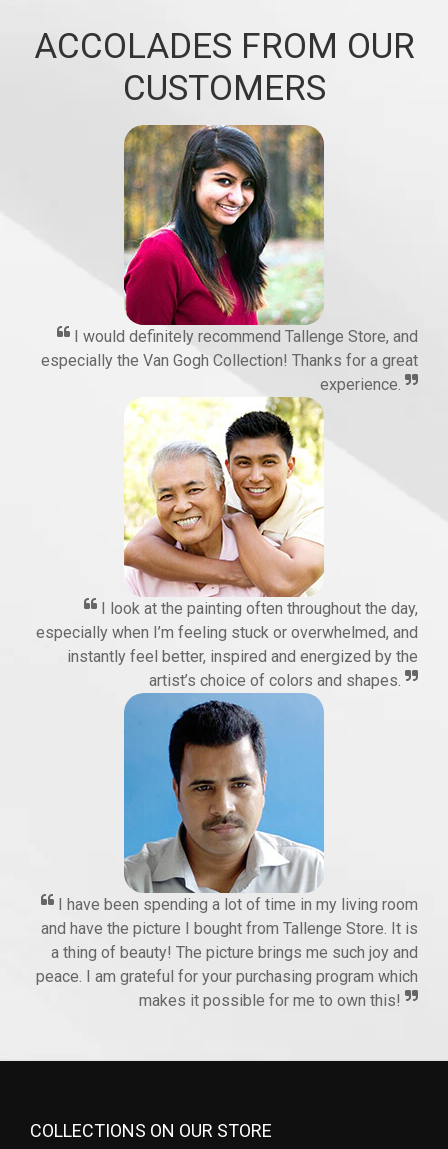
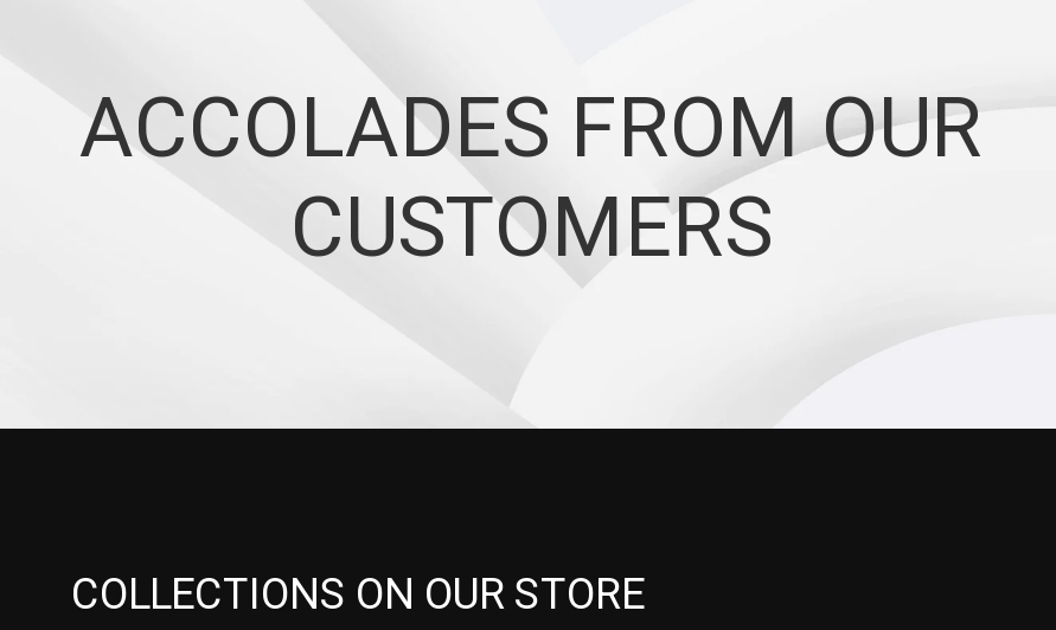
[41,124,418,394] [image] | I would definitely recommend Tallenge Store, and | especially the Van Gogh Collection! Thanks for a great | experience. -> none
[36,396,418,690] [image] | I look at the painting often throughout the day, | especially when I’m feeling stuck or overwhelmed, and | instantly feel better, inspired and energized by the | artist’s choice of colors and shapes. -> none
[36,695,418,1010] [image] | I have been spending a lot of time in my living room | and have the picture I bought from Tallenge Store. It is | a thing of beauty! The picture brings me such joy and | peace. I am grateful for your purchasing program which | makes it possible for me to own this! -> none

